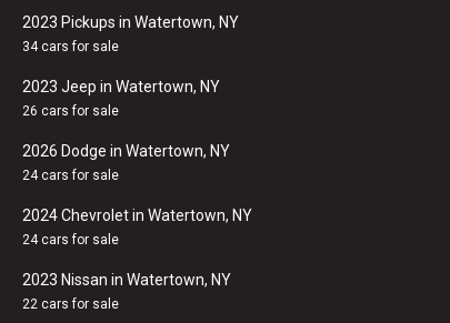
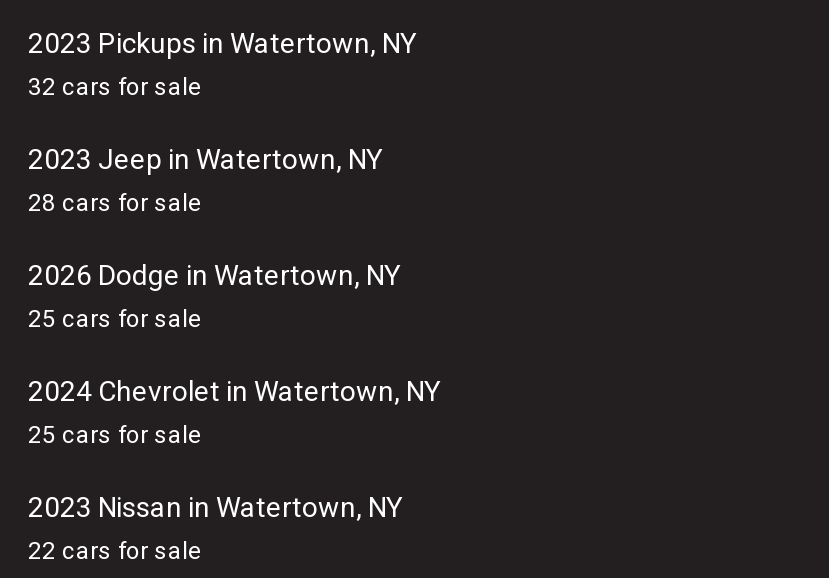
[22,39,119,54] 34 cars for sale -> [28,73,202,101] 32 cars for sale
[22,103,119,119] 26 cars for sale -> [28,189,202,217] 28 cars for sale
[22,168,119,183] 24 cars for sale -> [28,305,202,333] 25 cars for sale
[22,232,119,248] 24 cars for sale -> [28,421,202,449] 25 cars for sale

